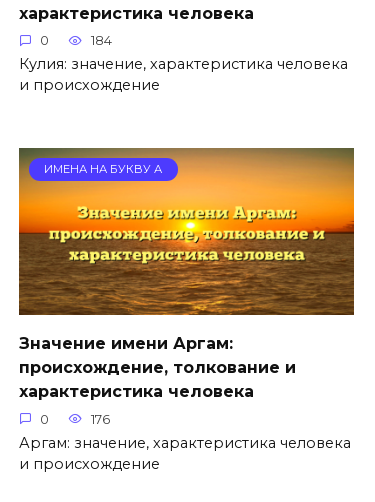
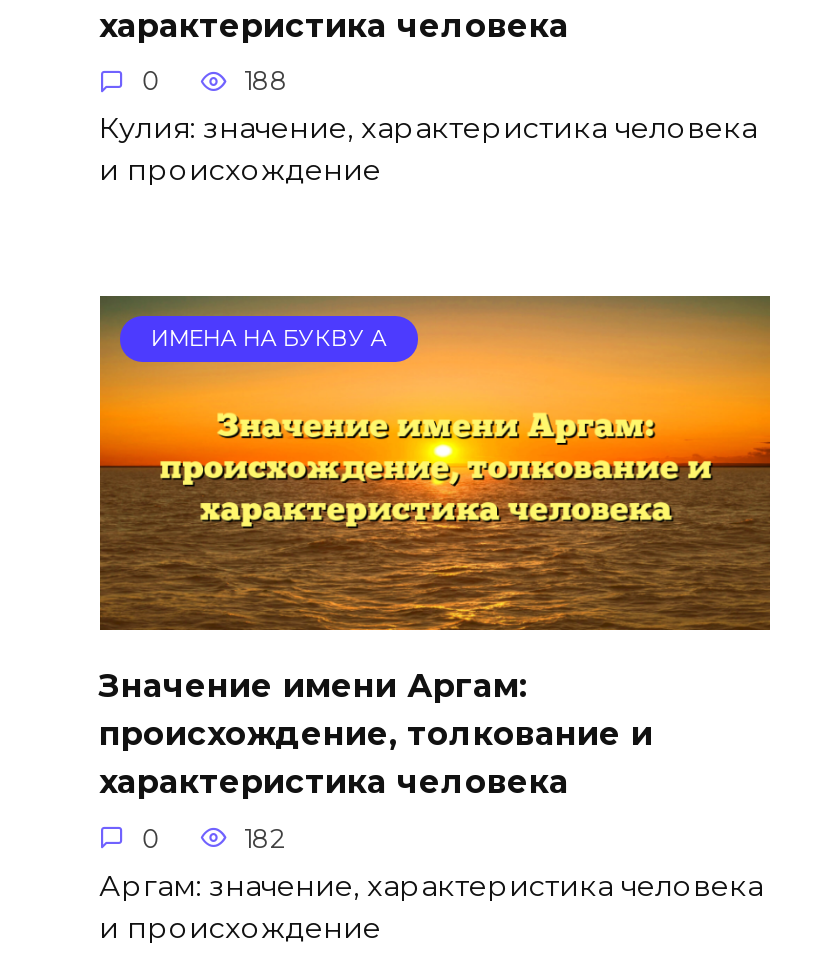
[91,33,112,48] 184 -> [244,67,288,97] 188
[91,412,110,427] 176 -> [244,823,284,853] 182

